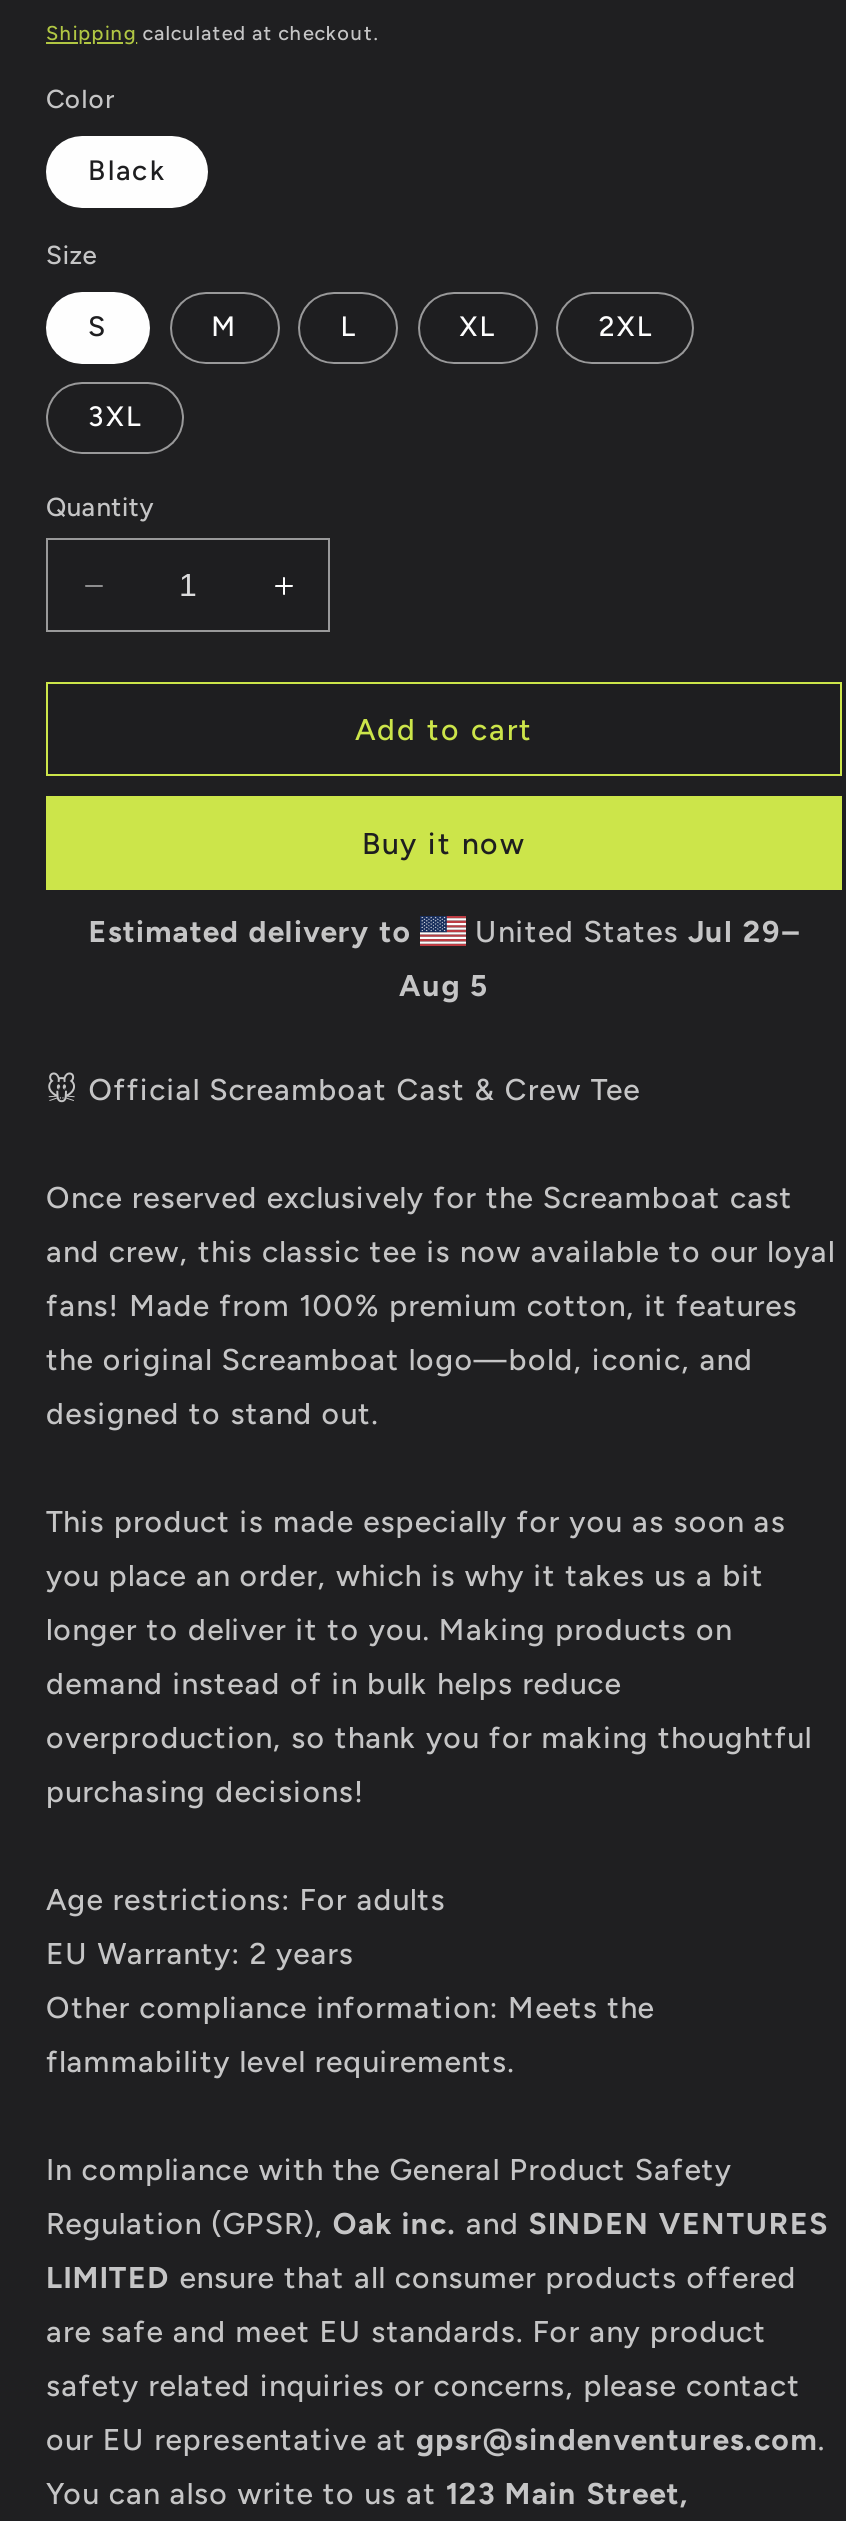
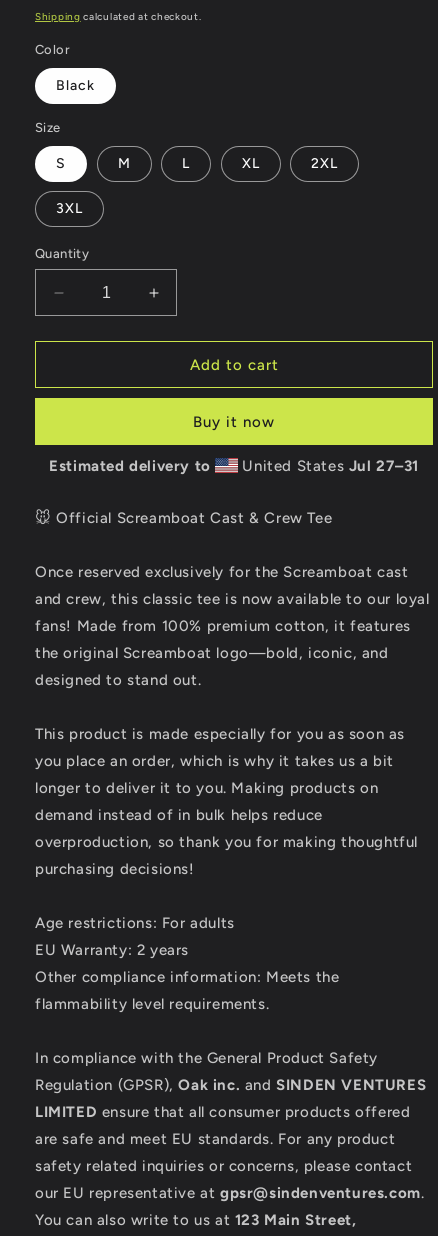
[399,914,800,1004] United States Jul 29– | Aug 5 -> [238,457,419,475] United States Jul 27–31

